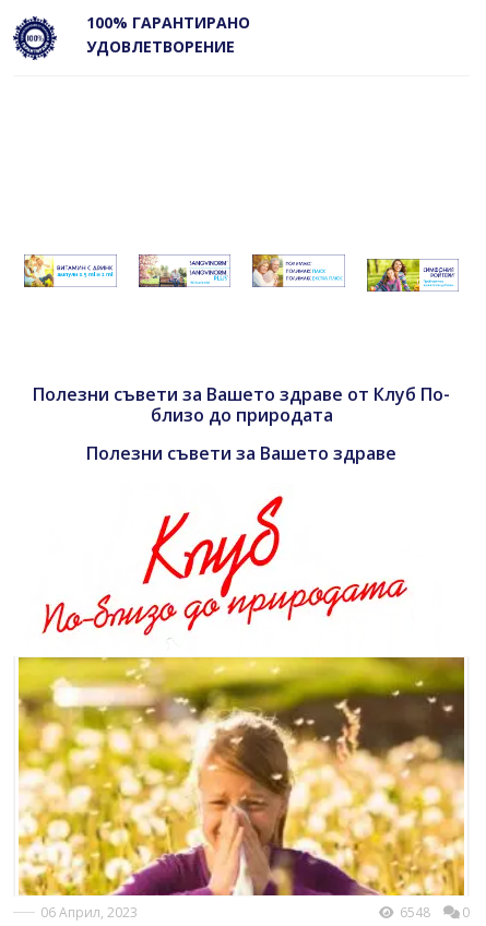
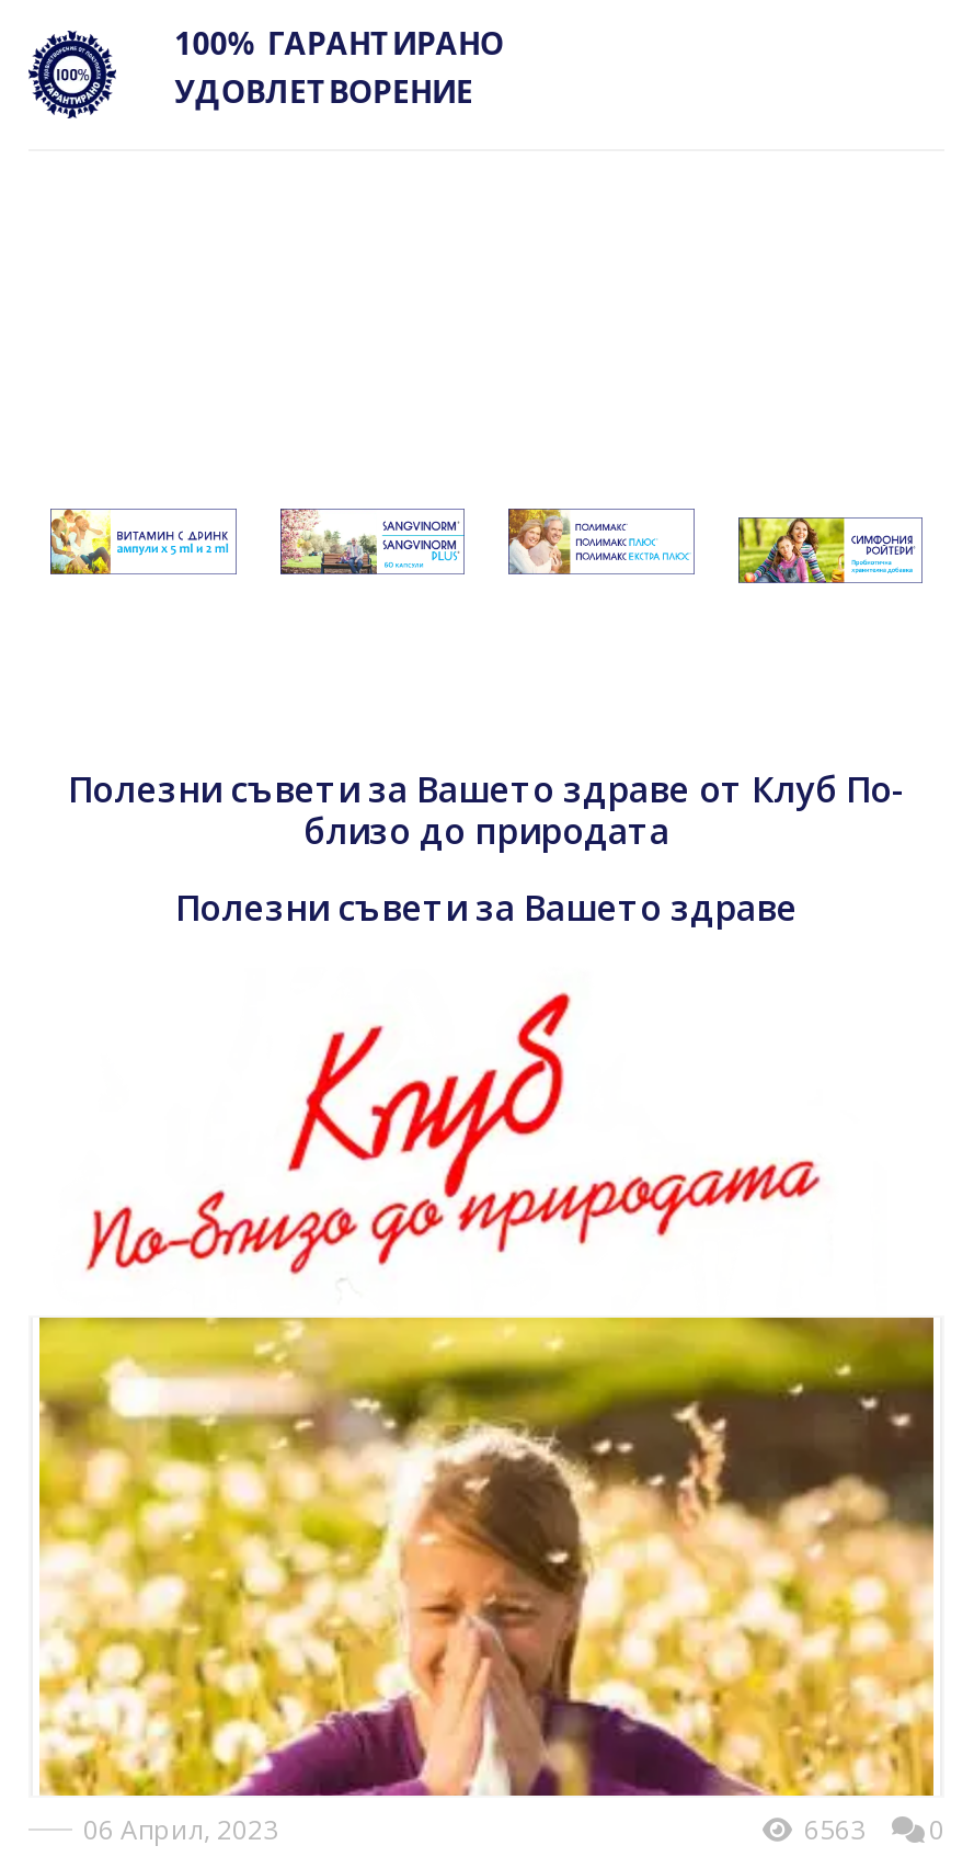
[396,903,470,921] 6548 0 -> [798,1810,944,1847] 6563 0

